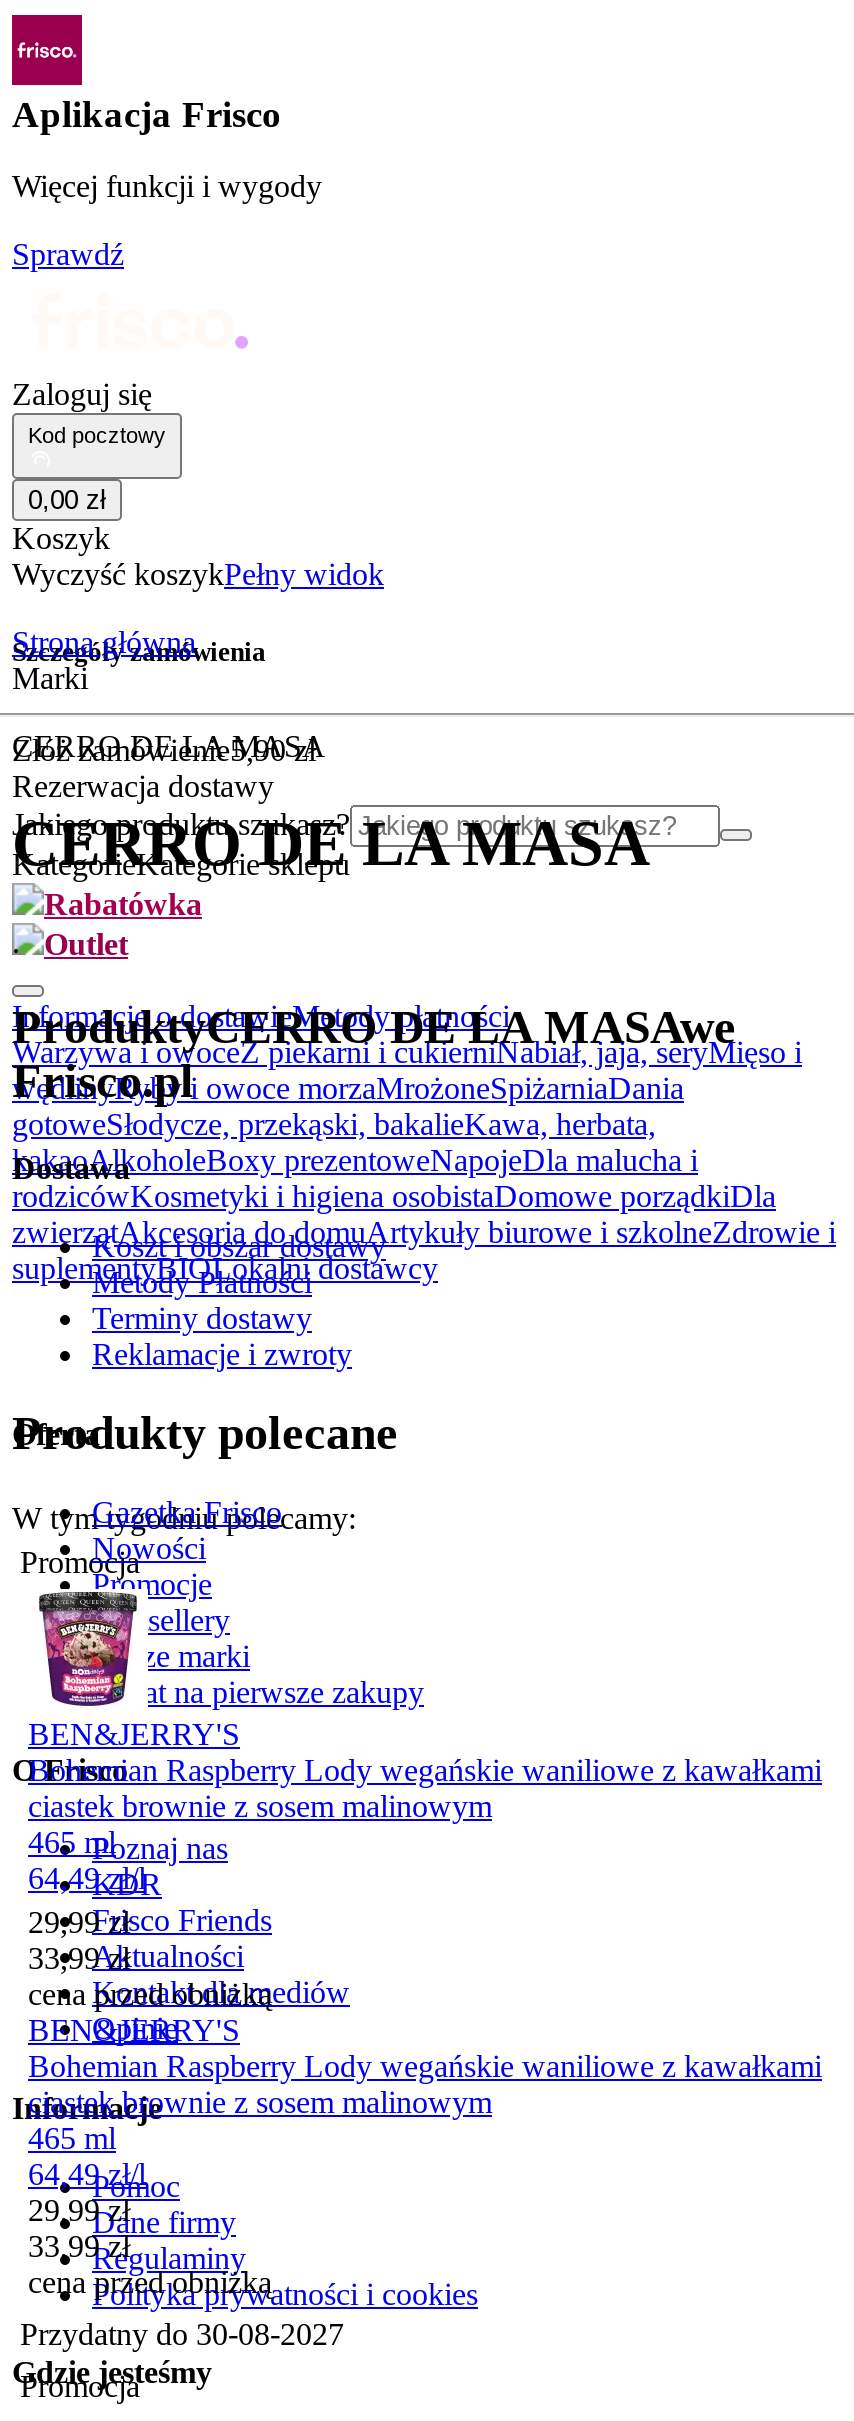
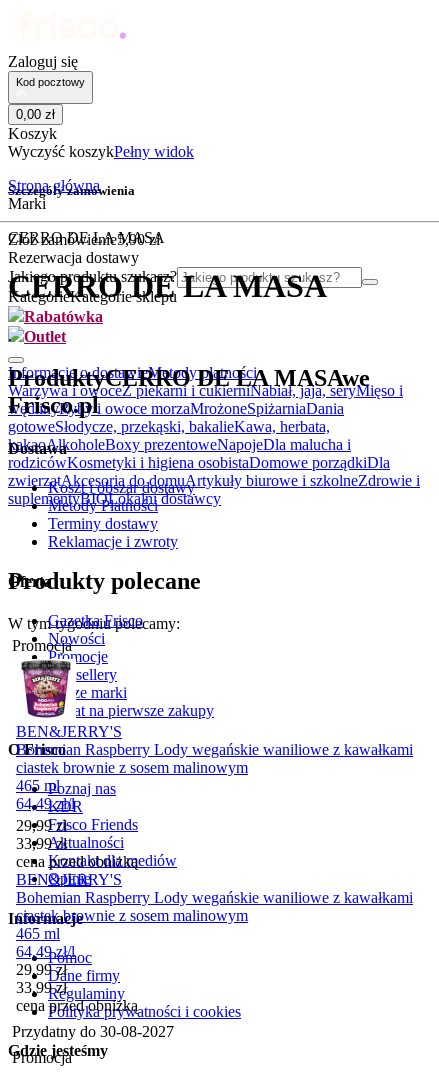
[10,13,322,271] [image] | Aplikacja Frisco | Więcej funkcji i wygody | Sprawdź -> none

